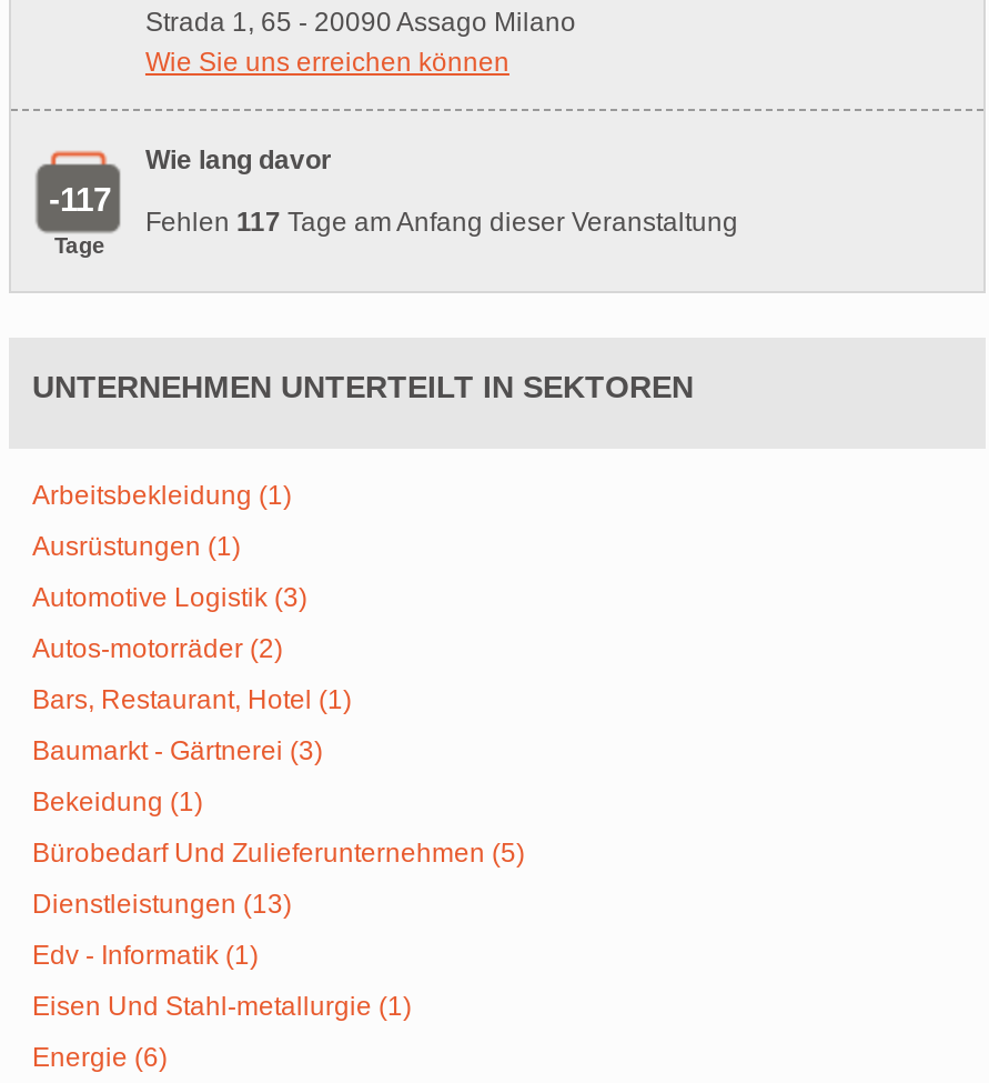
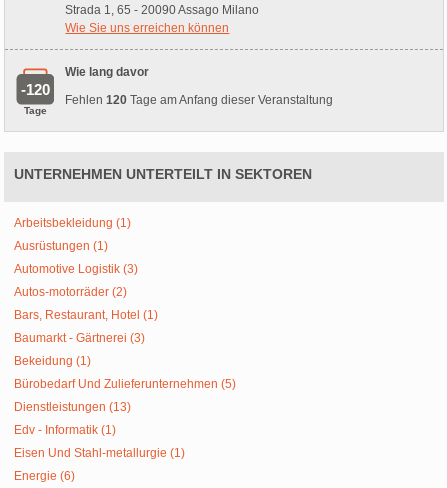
[49,180,111,218] -117 -> [21,81,50,98] -120
[145,207,738,238] Fehlen 117 Tage am Anfang dieser Veranstaltung -> [65,93,333,107] Fehlen 120 Tage am Anfang dieser Veranstaltung

